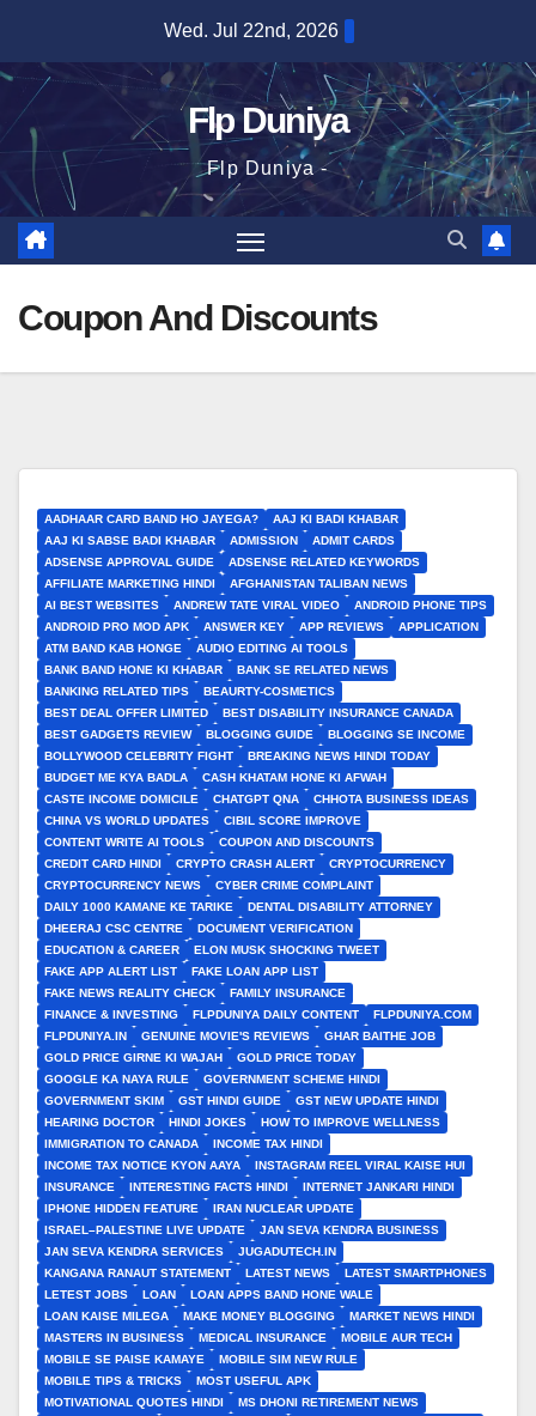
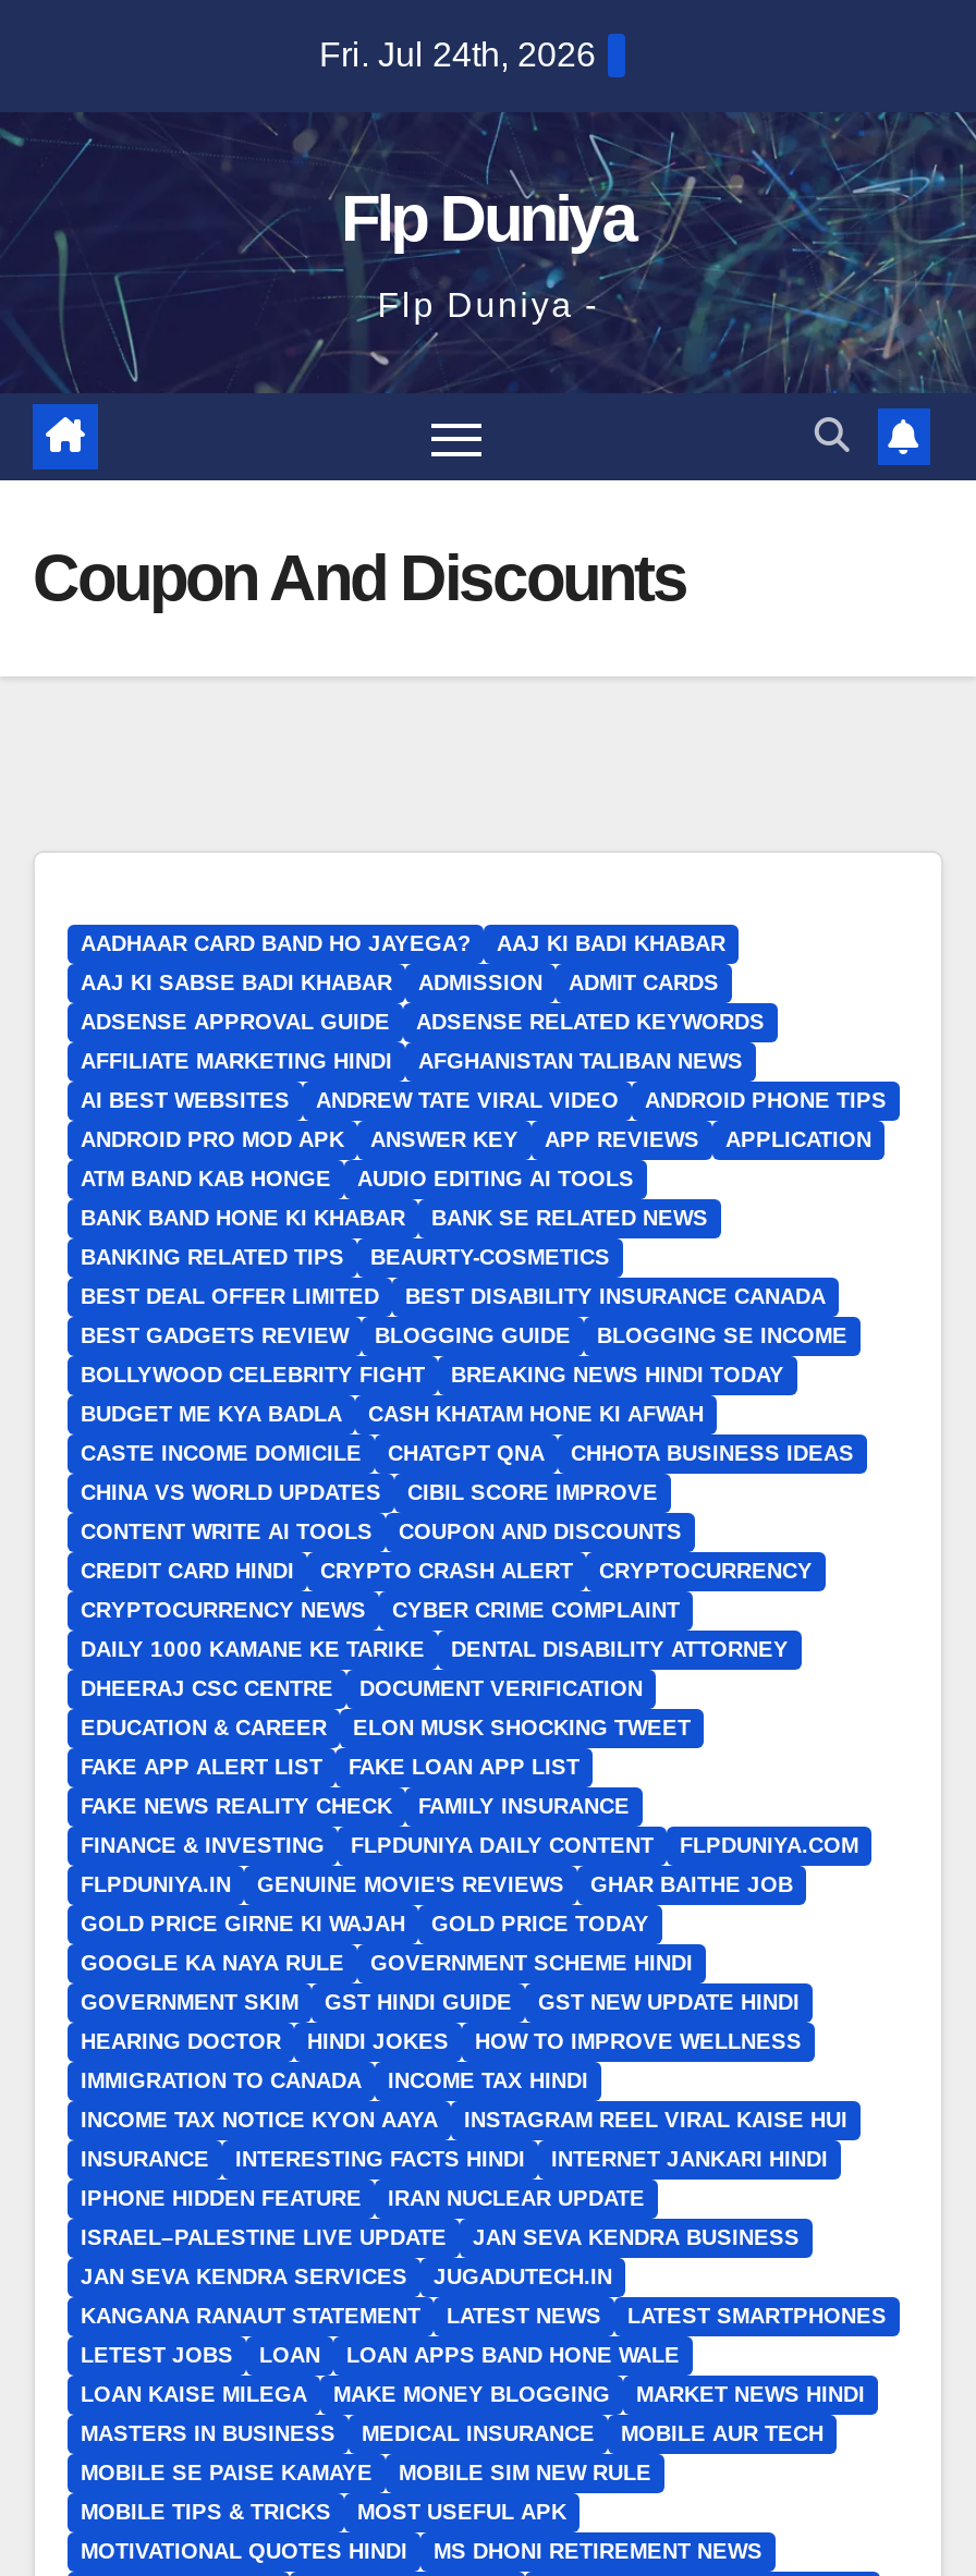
[164,20,339,41] Wed. Jul 22nd, 2026 -> [319,36,596,73] Fri. Jul 24th, 2026

